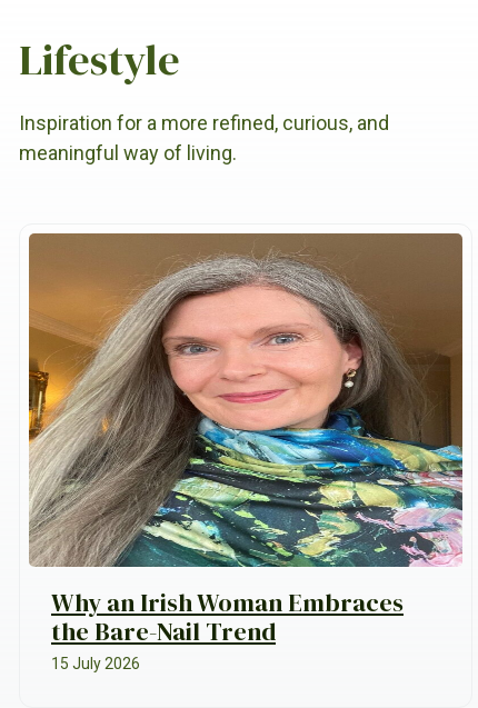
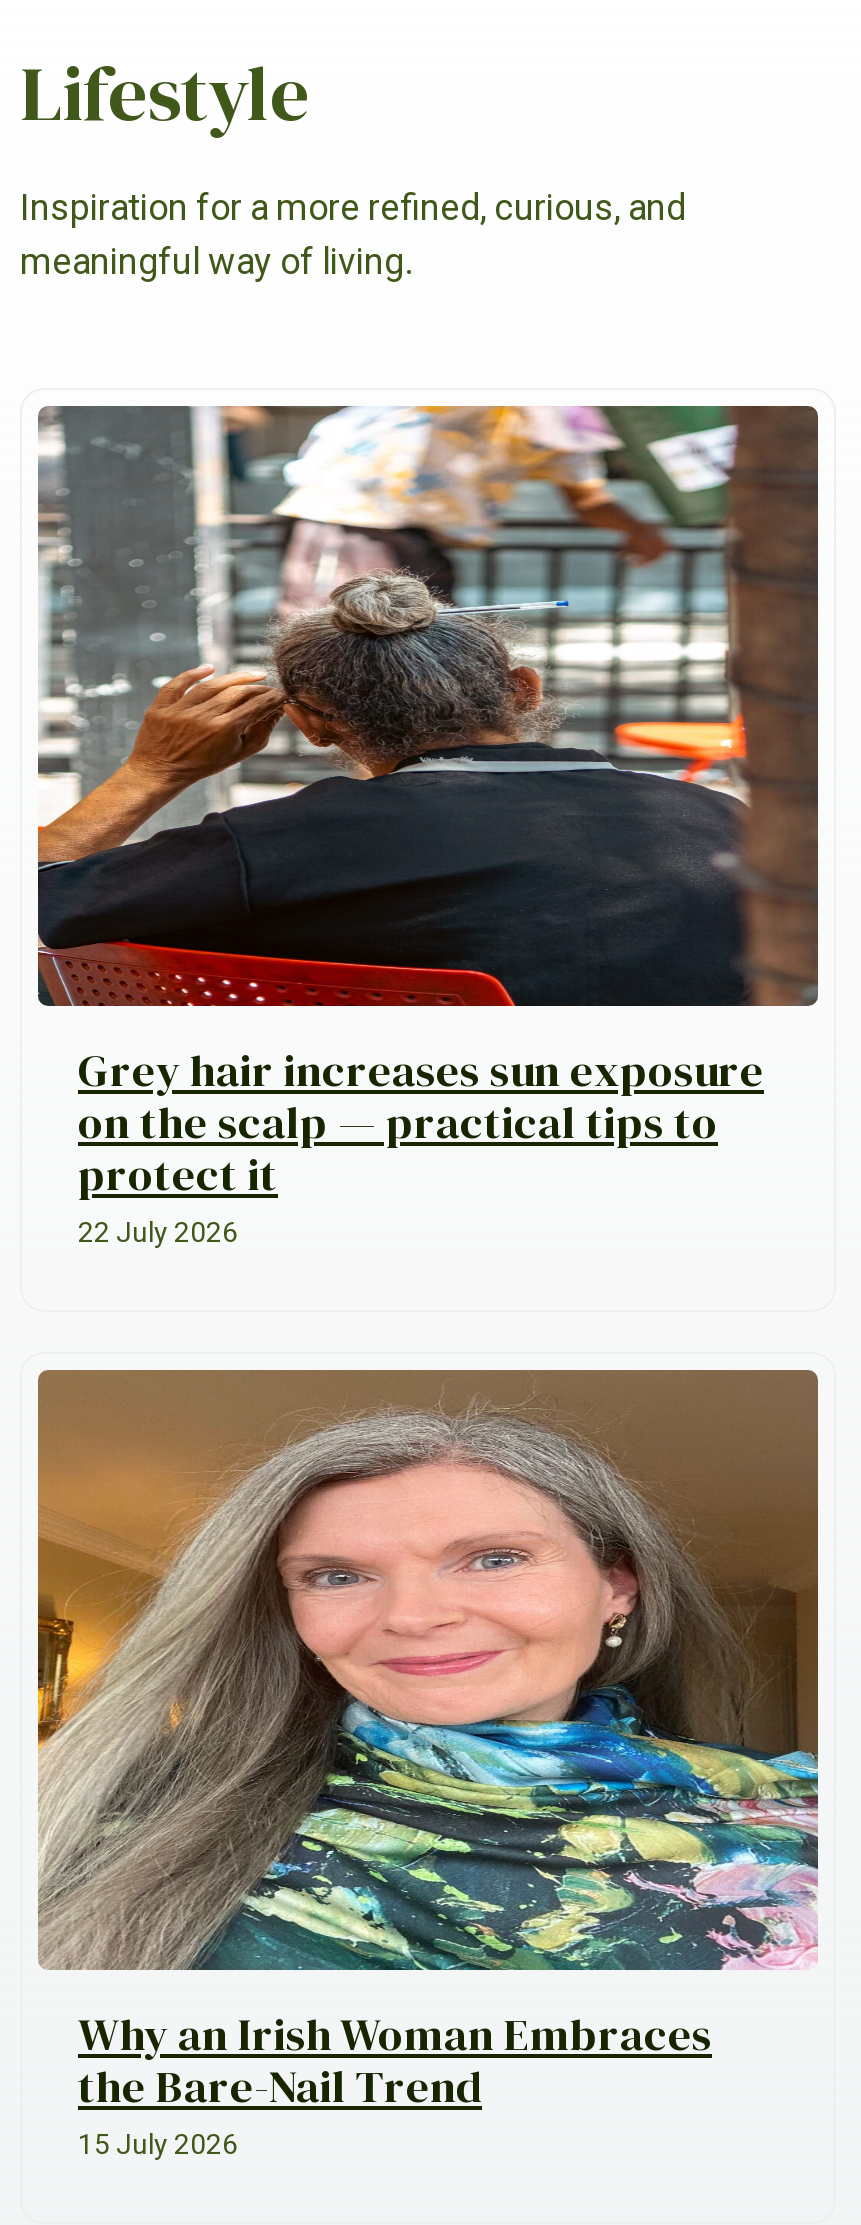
none -> [36,405,820,1249] [image] | Grey hair increases sun exposure | on the scalp — practical tips to | protect it | 22 July 2026

